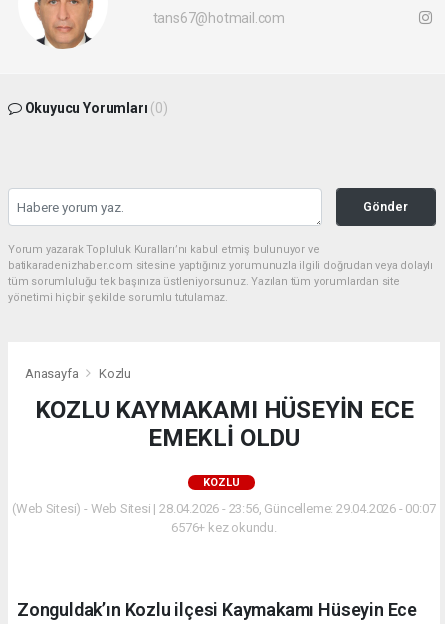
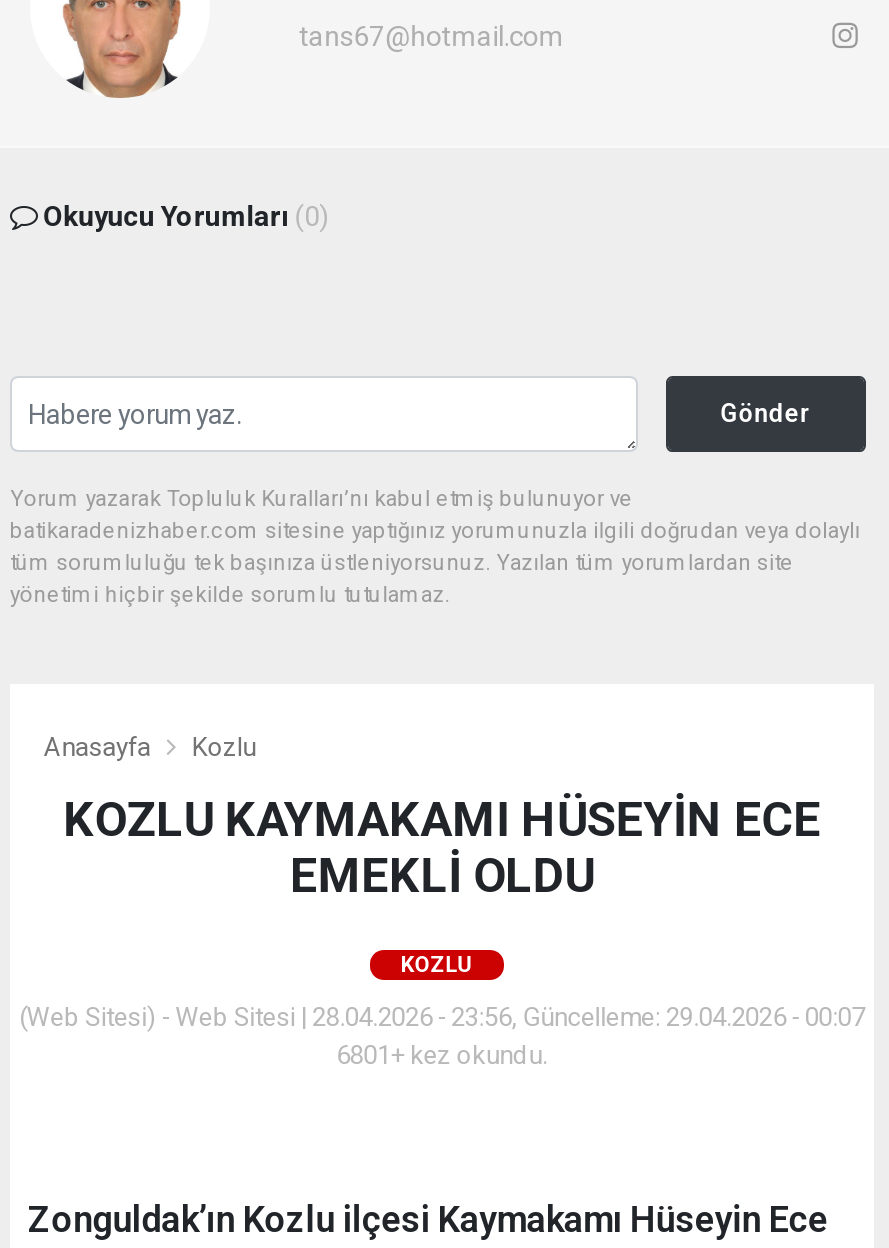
[171,520,277,535] 6576+ kez okundu. -> [336,1041,548,1071] 6801+ kez okundu.

